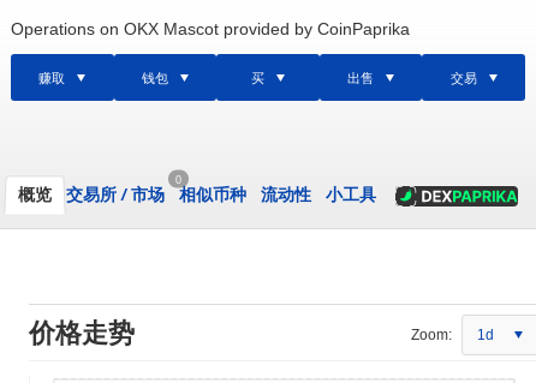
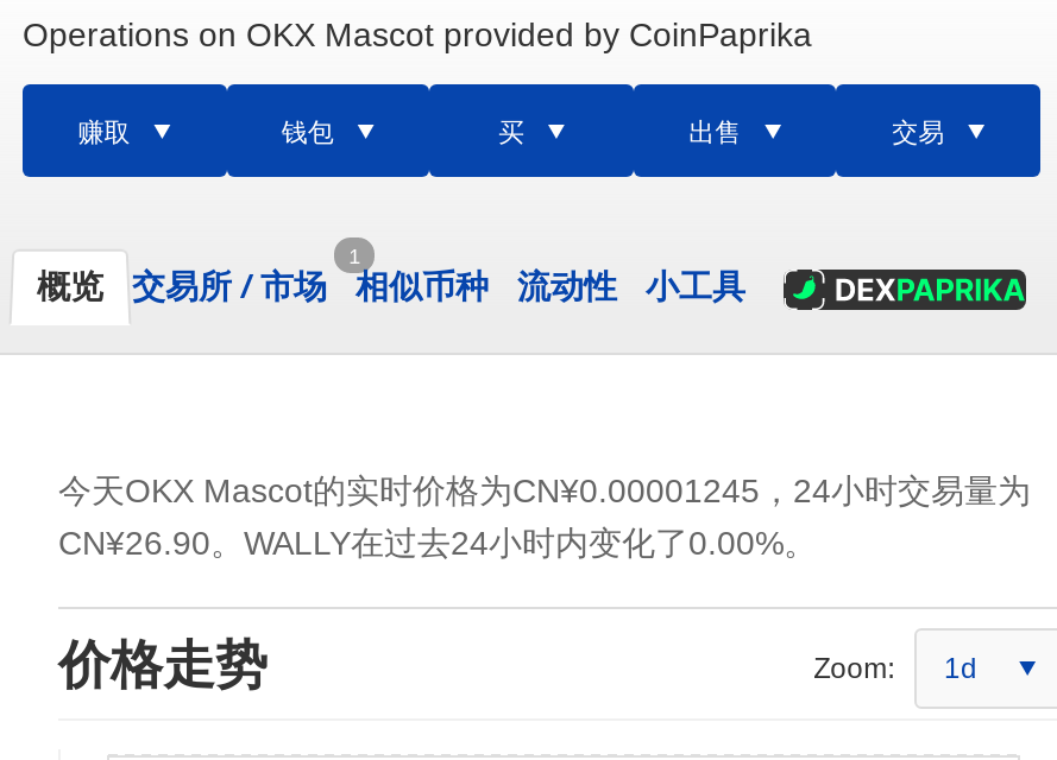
[176,173,182,185] 0 -> [349,244,360,267] 1
moved [18,185,376,204] -> [37,267,745,305]: 概览 | 交易所/市场 | 相似币种 | 流动性 | 小工具
none -> [58,471,1031,562] 今天OKX Mascot的实时价格为CN¥0.00001245，24小时交易量为 | CN¥26.90。WALLY在过去24小时内变化了0.00%。

